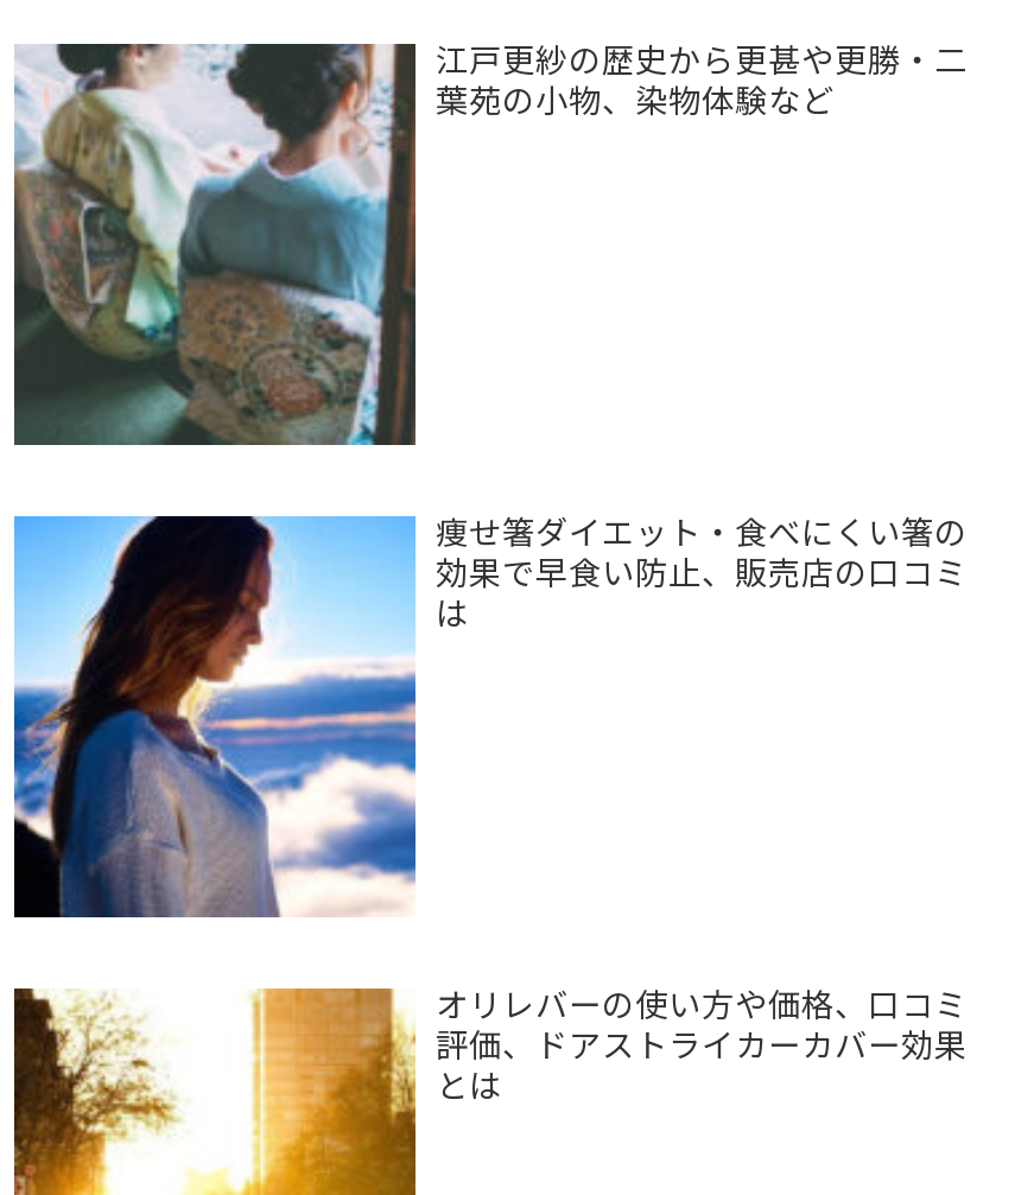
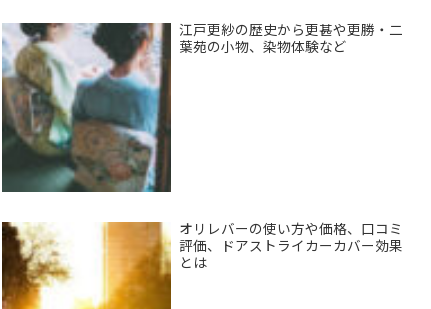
[12,514,968,917] [image] | 痩せ箸ダイエット・食べにくい箸の | 効果で早食い防止、販売店の口コミ | は -> none

